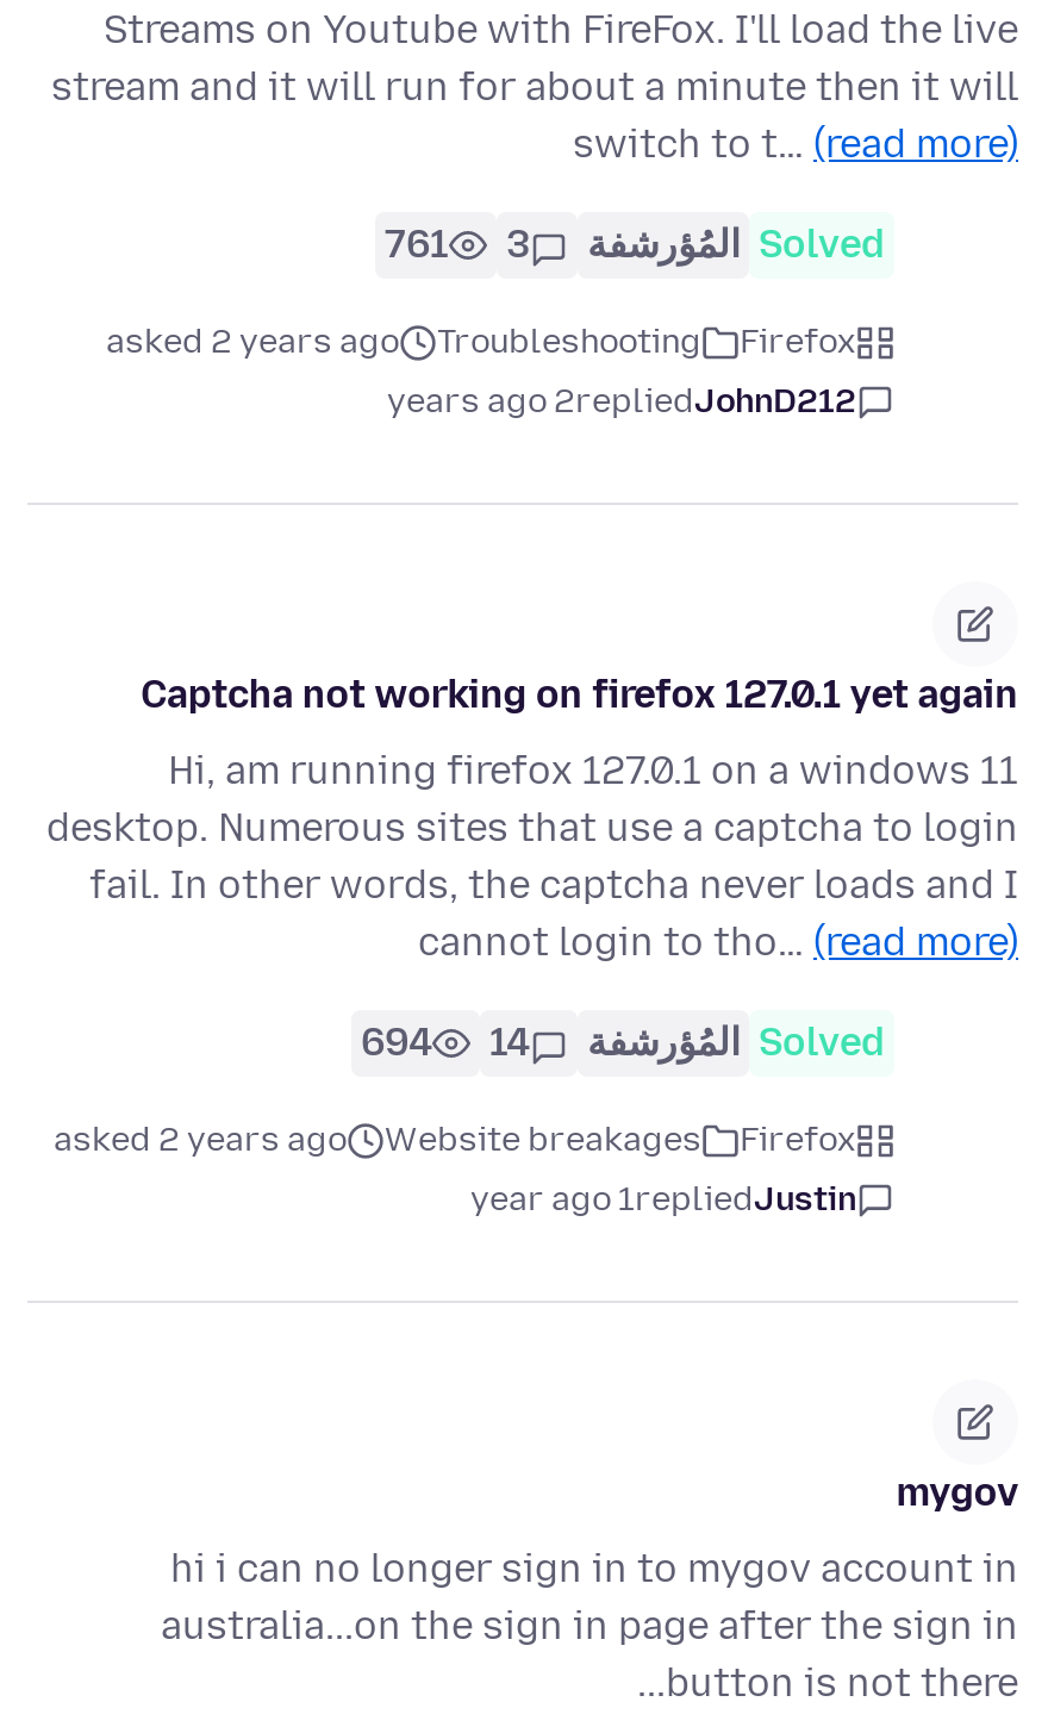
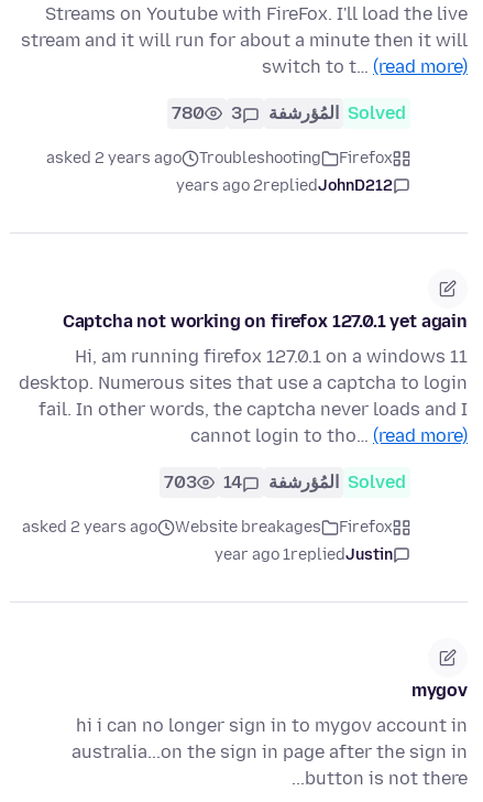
[385,223,885,268] Solved المُؤرشفة 3 761 -> [172,103,406,124] Solved المُؤرشفة 3 780
[361,1021,885,1066] Solved المُؤرشفة 14 694 -> [164,472,406,493] Solved المُؤرشفة 14 703

